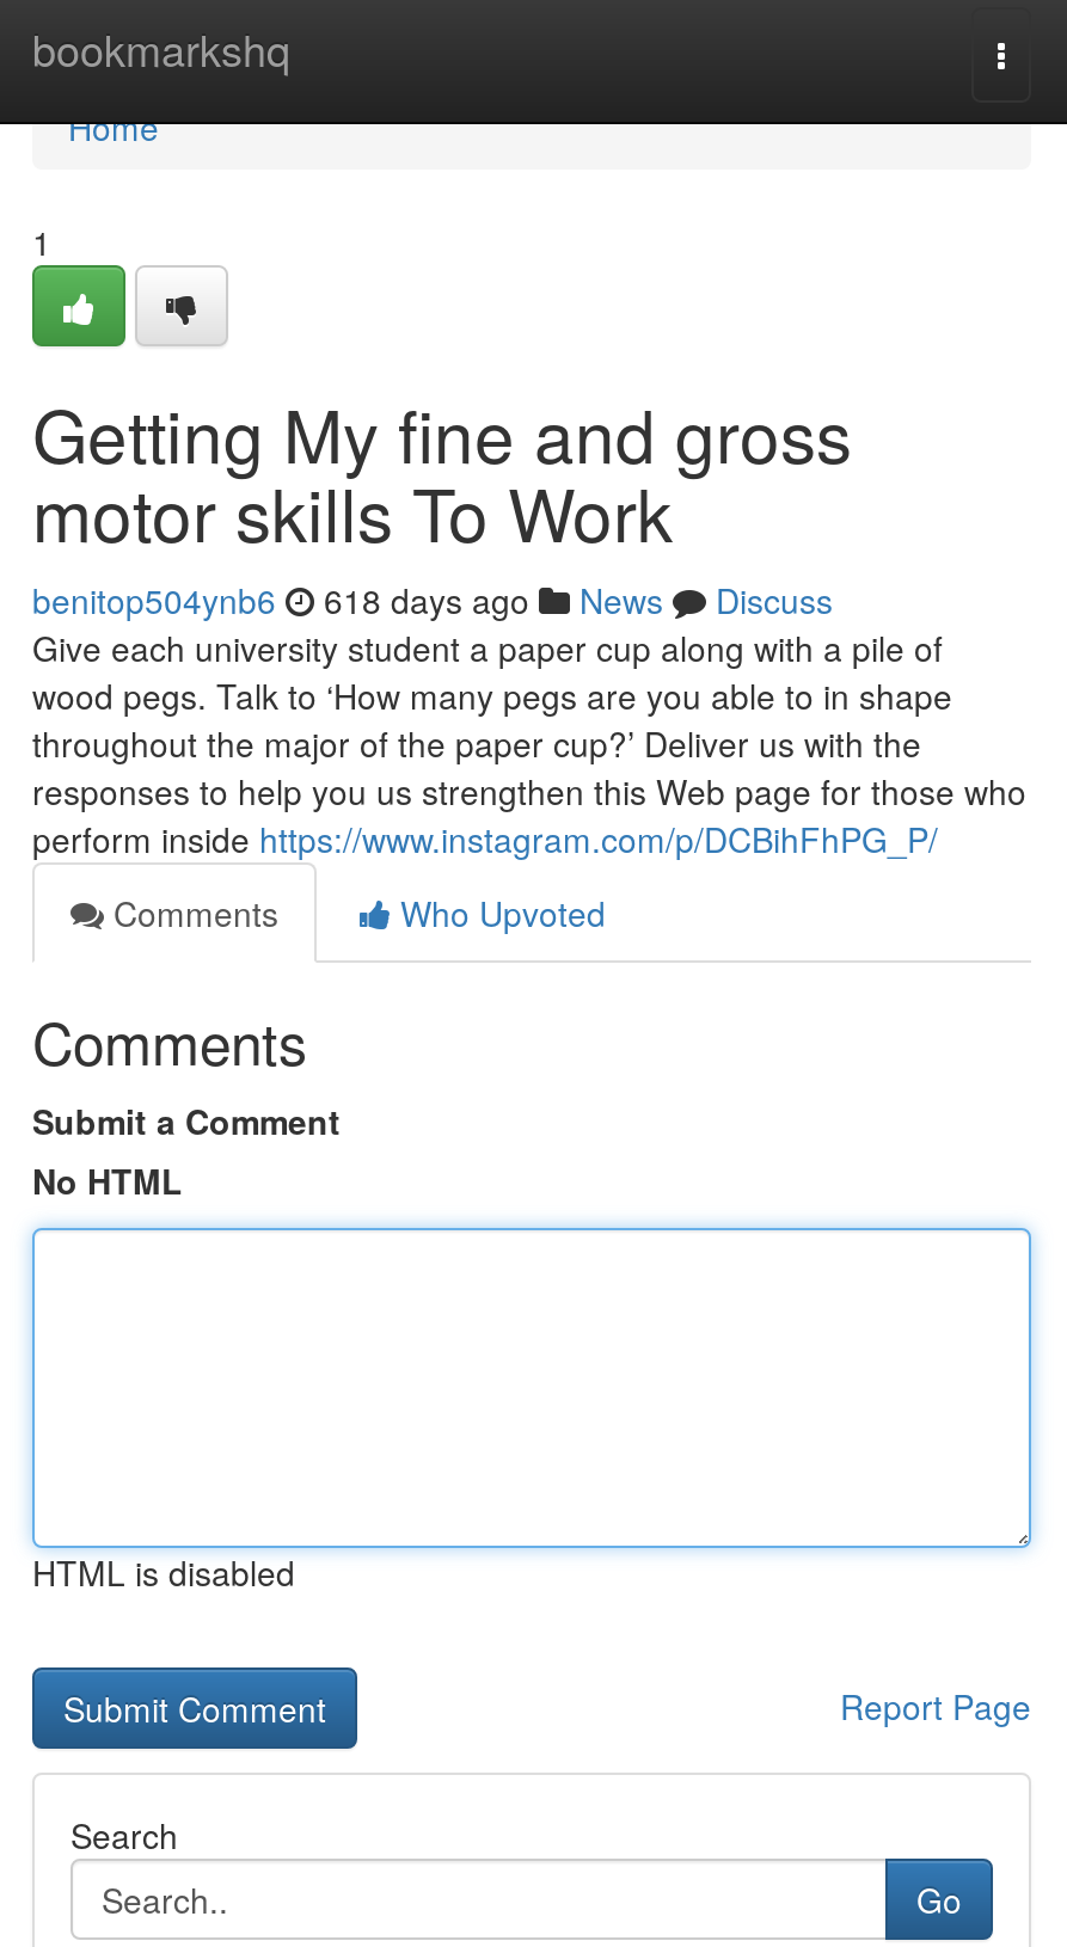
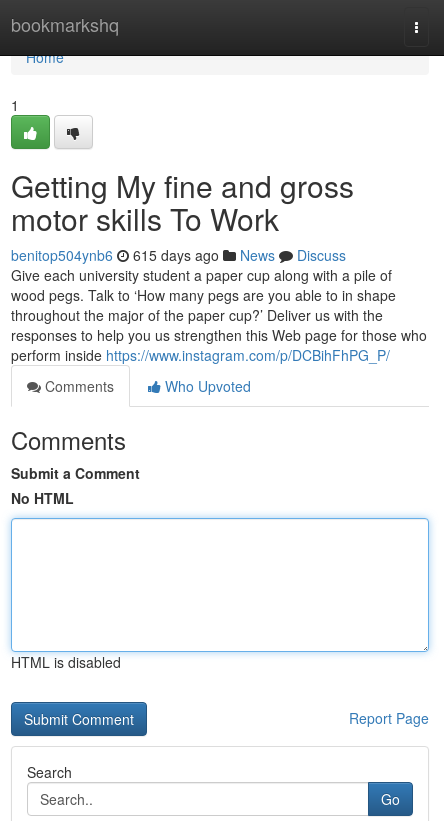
[32,576,833,624] benitop504ynb6 618 days ago News Discuss -> [11,245,346,265] benitop504ynb6 615 days ago News Discuss

